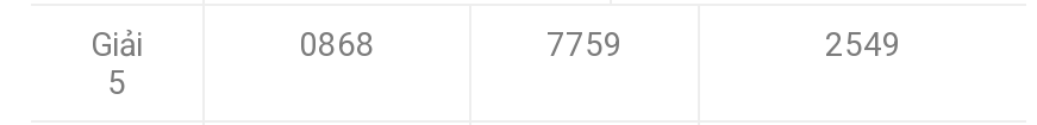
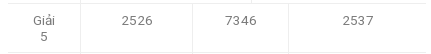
[299,26,375,64] 0868 -> [120,12,152,28] 2526
[546,26,623,64] 7759 -> [224,12,256,28] 7346
[825,26,901,64] 2549 -> [341,12,373,28] 2537

